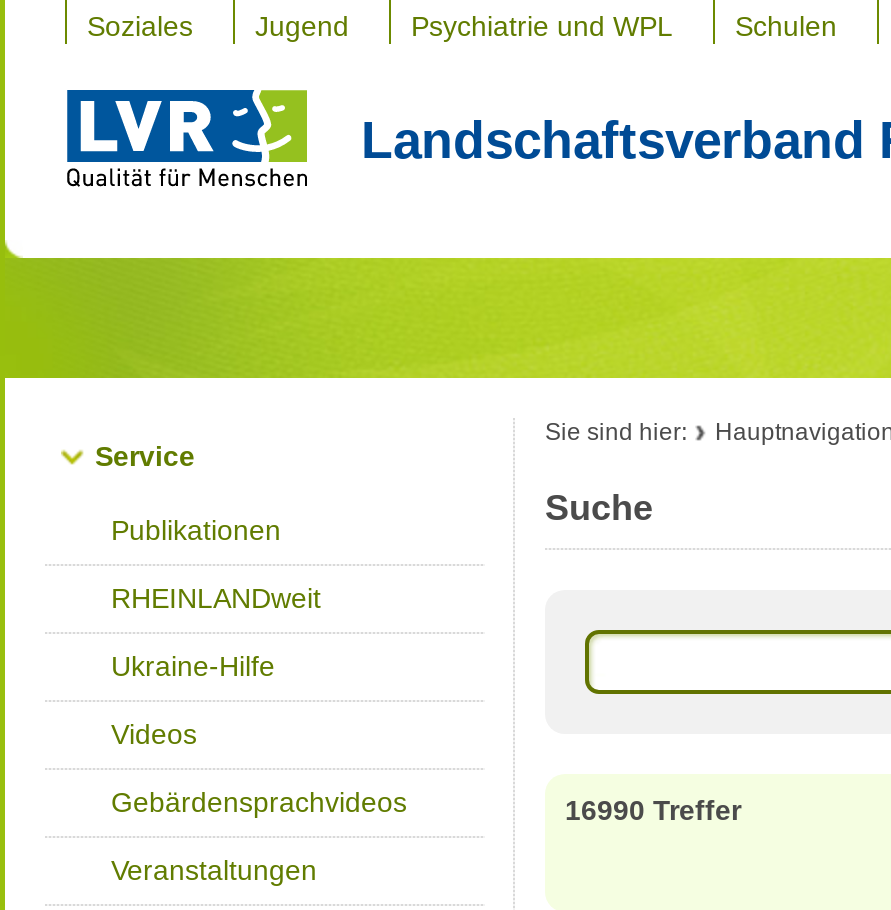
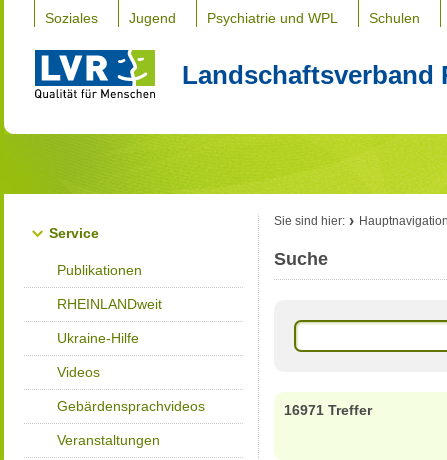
[565,794,741,826] 16990 Treffer -> [284,402,372,418] 16971 Treffer

